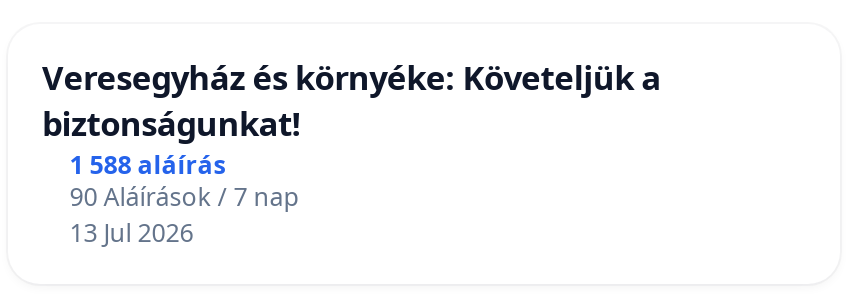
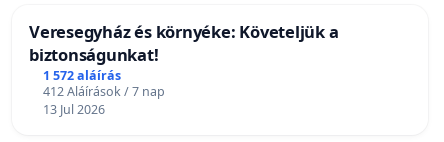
[70,148,226,182] 1 588 aláírás -> [43,67,121,84] 1 572 aláírás
[70,180,300,214] 90 Aláírások / 7 nap -> [43,83,165,100] 412 Aláírások / 7 nap

